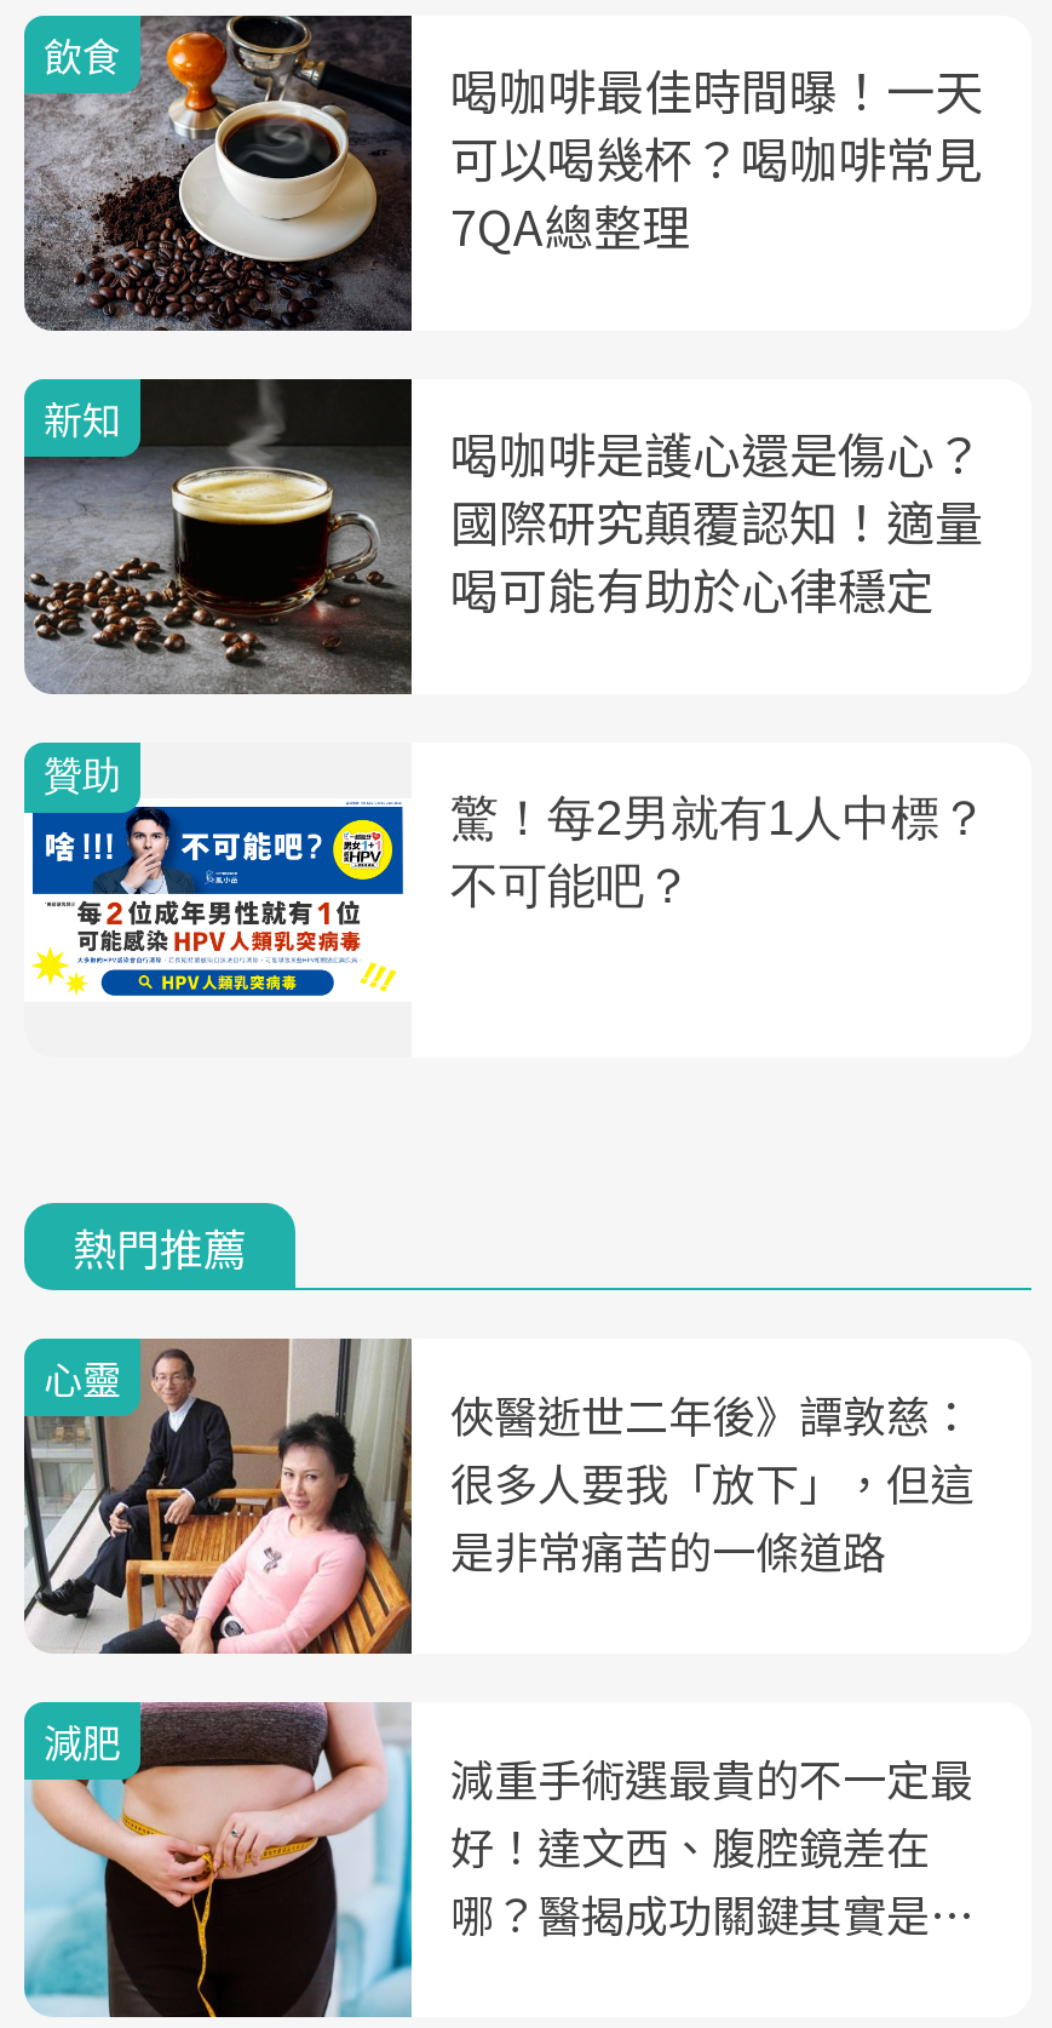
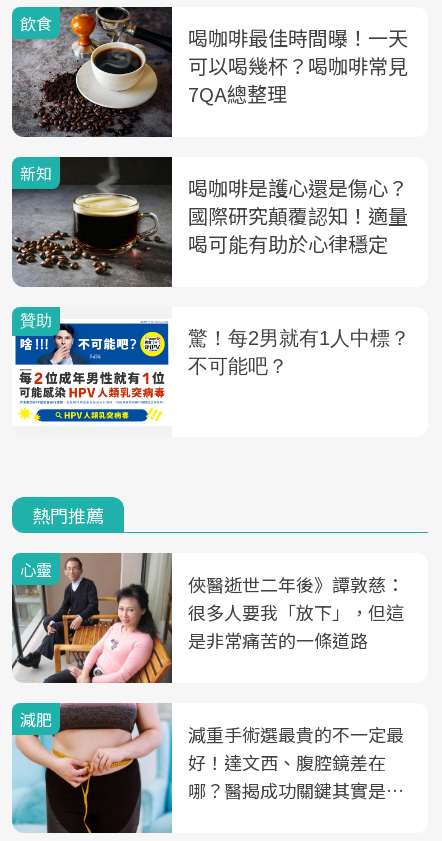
[29,779,407,1021] [image] -> [15,321,169,423] [image]

